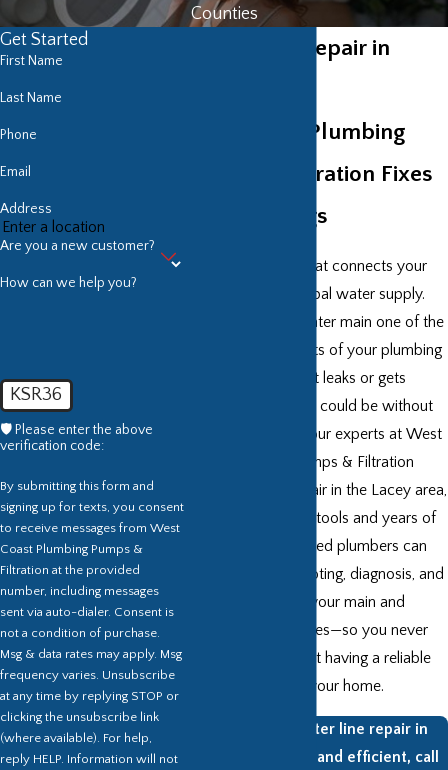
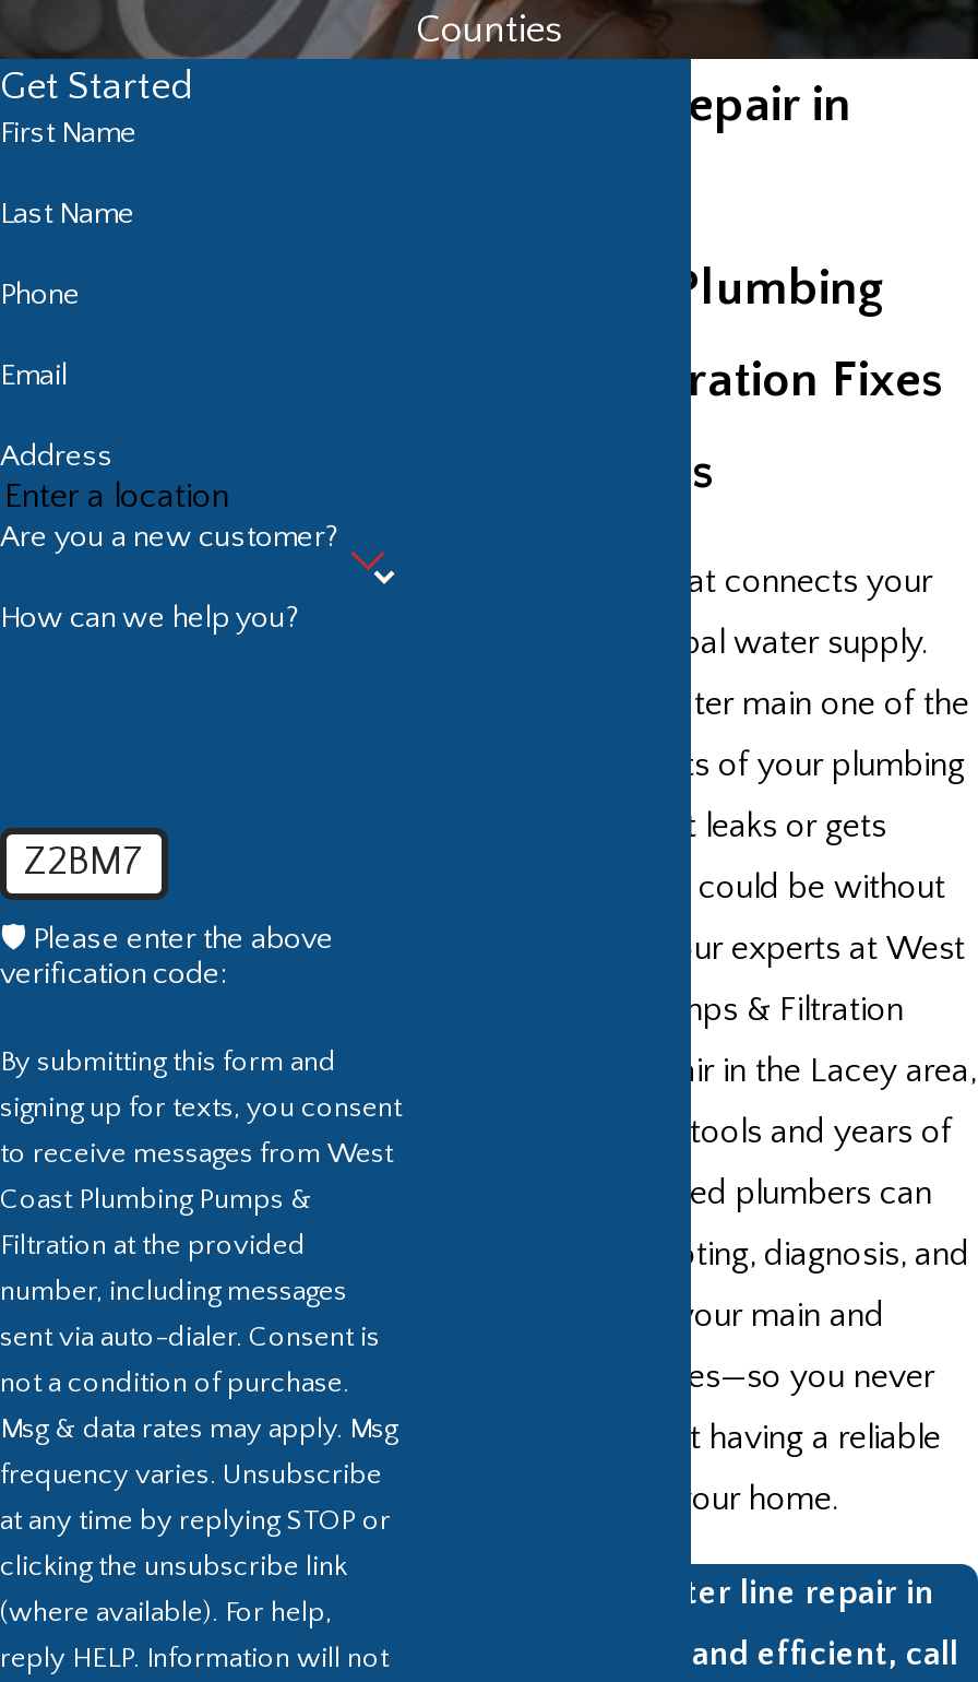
[10,384,62,405] KSR36 -> [23,840,145,886] Z2BM7

